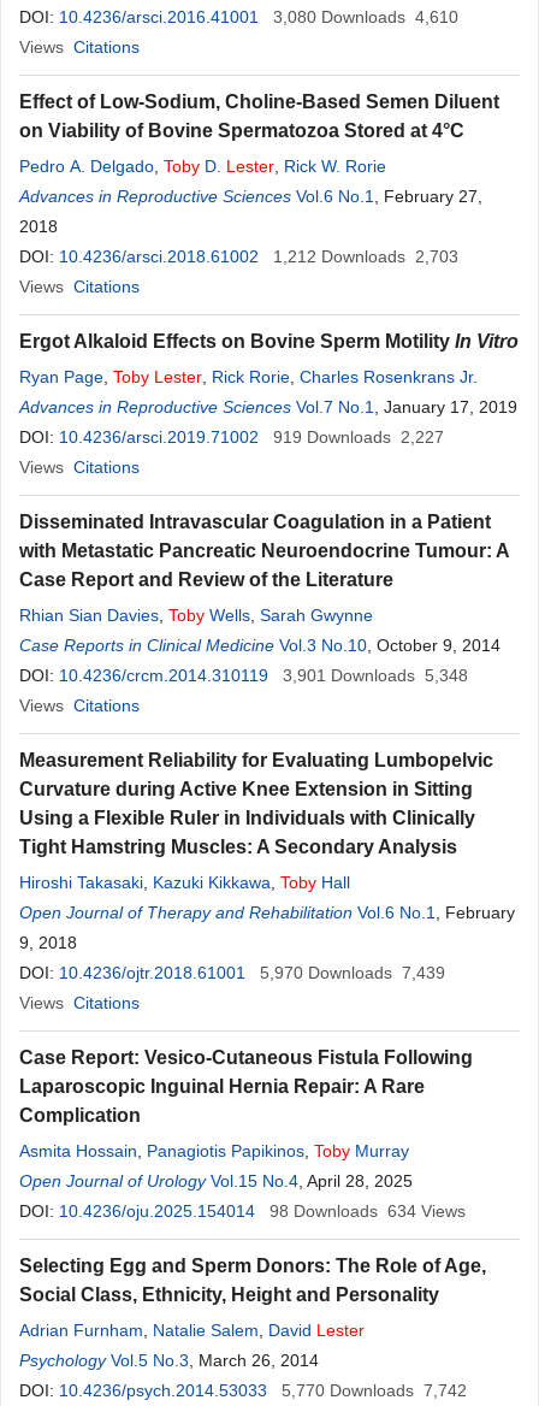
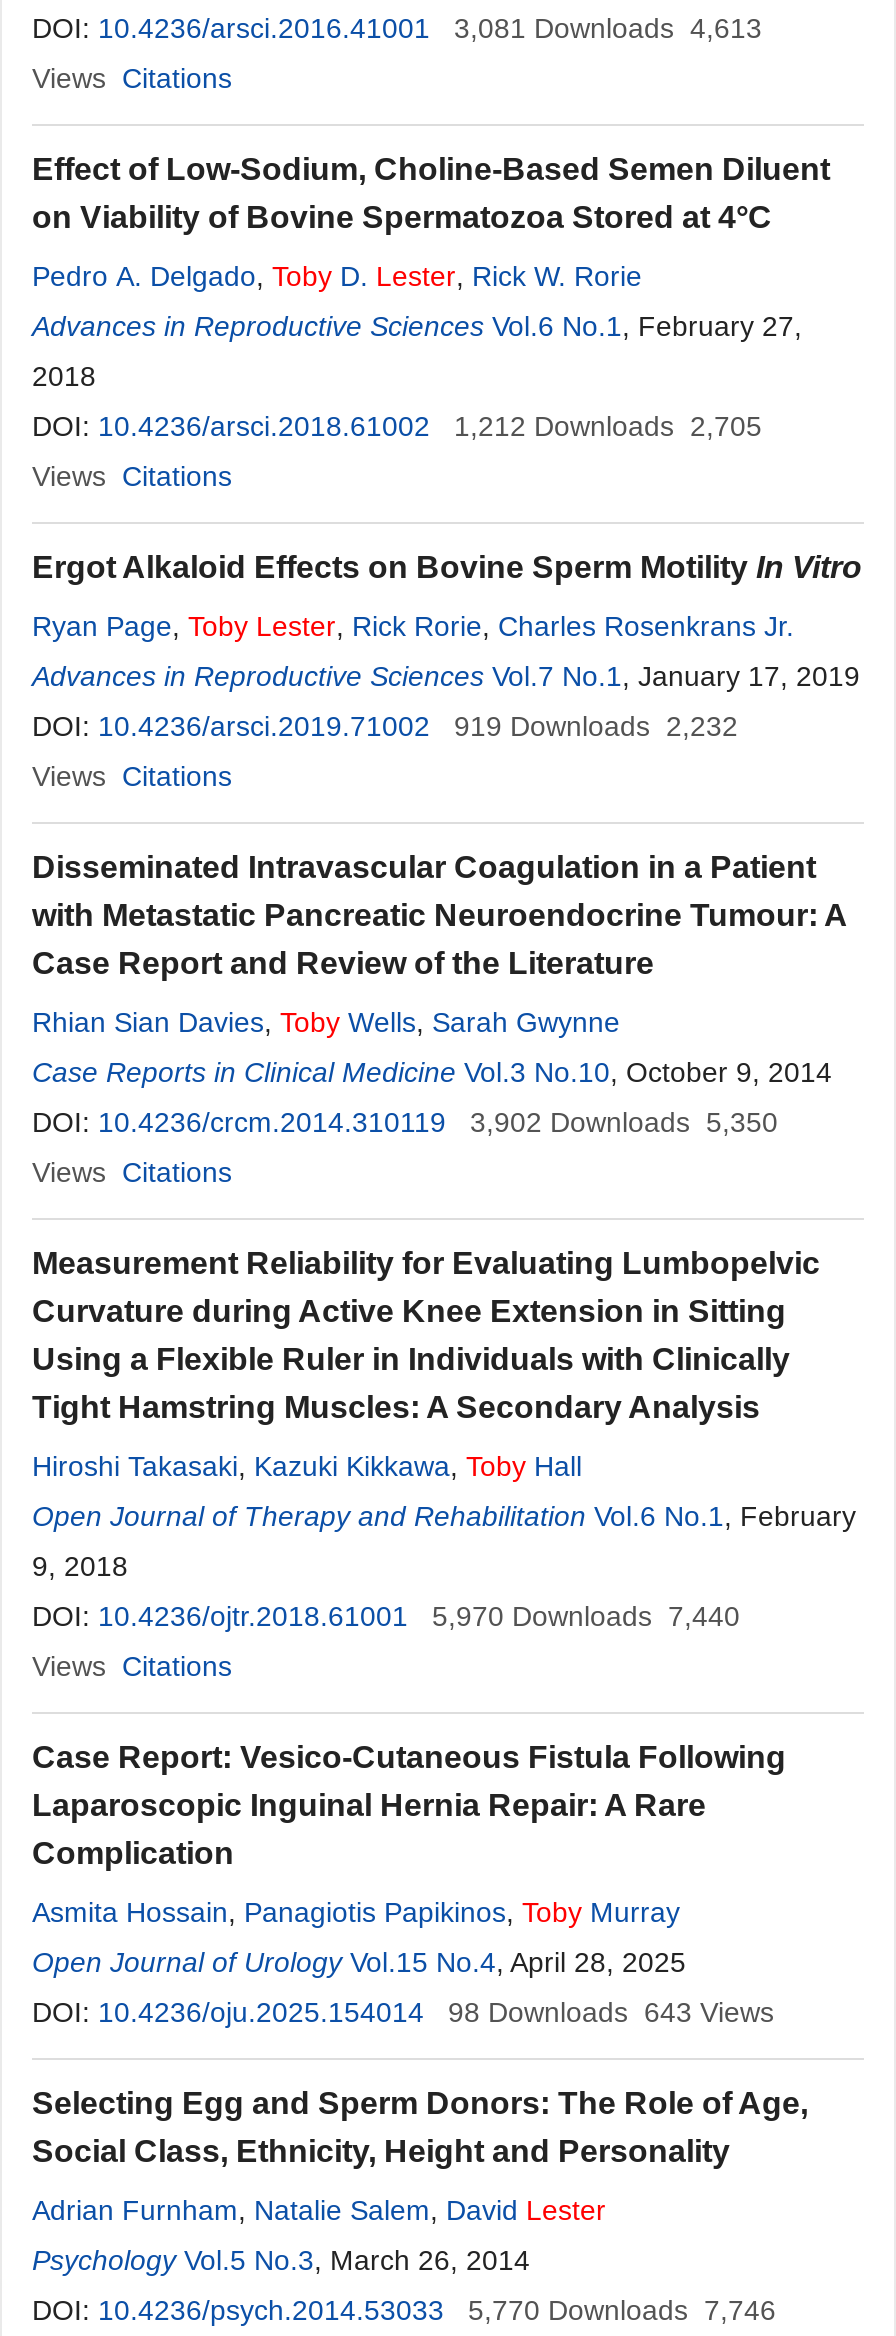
[19,7,458,26] DOI: 10.4236/arsci.2016.41001 3,080 Downloads 4,610 -> [32,12,762,44] DOI: 10.4236/arsci.2016.41001 3,081 Downloads 4,613
[19,247,458,266] DOI: 10.4236/arsci.2018.61002 1,212 Downloads 2,703 -> [32,410,762,442] DOI: 10.4236/arsci.2018.61002 1,212 Downloads 2,705
[19,427,444,447] DOI: 10.4236/arsci.2019.71002 919 Downloads 2,227 -> [32,710,738,742] DOI: 10.4236/arsci.2019.71002 919 Downloads 2,232
[19,666,468,685] DOI: 10.4236/crcm.2014.310119 3,901 Downloads 5,348 -> [32,1106,778,1138] DOI: 10.4236/crcm.2014.310119 3,902 Downloads 5,350
[19,963,445,982] DOI: 10.4236/ojtr.2018.61001 5,970 Downloads 7,439 -> [32,1600,740,1632] DOI: 10.4236/ojtr.2018.61001 5,970 Downloads 7,440
[269,1201,466,1221] 98 Downloads 634 Views -> [448,1996,774,2028] 98 Downloads 643 Views
[19,1381,467,1400] DOI: 10.4236/psych.2014.53033 5,770 Downloads 7,742 -> [32,2294,776,2326] DOI: 10.4236/psych.2014.53033 5,770 Downloads 7,746

